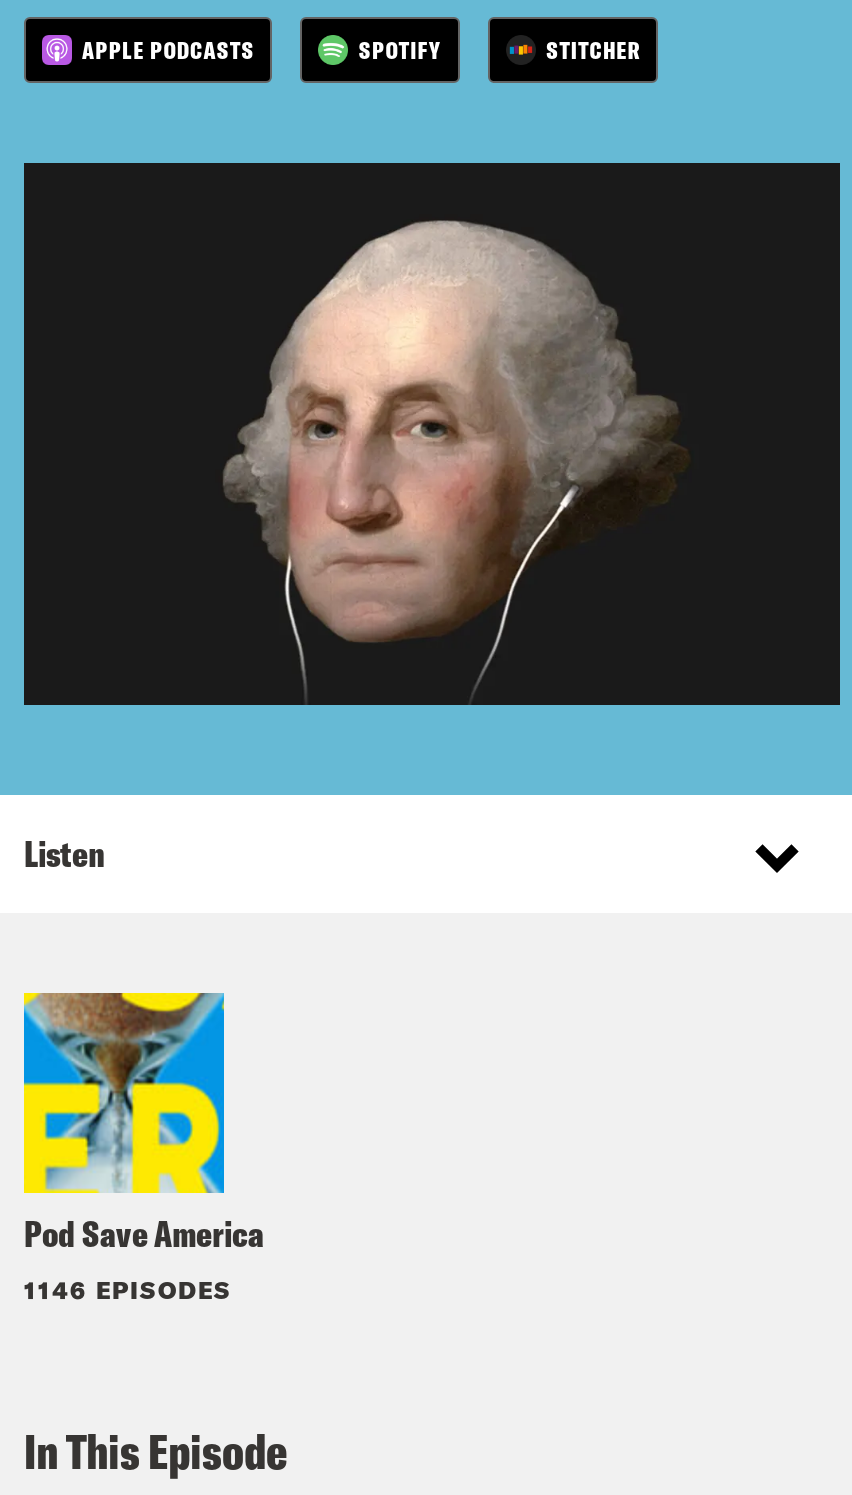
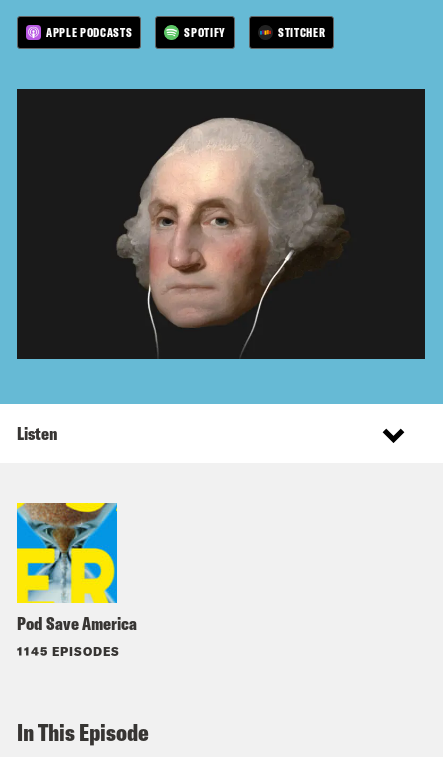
[24,1274,232,1302] 1146 EPISODES -> [17,644,120,658] 1145 EPISODES

